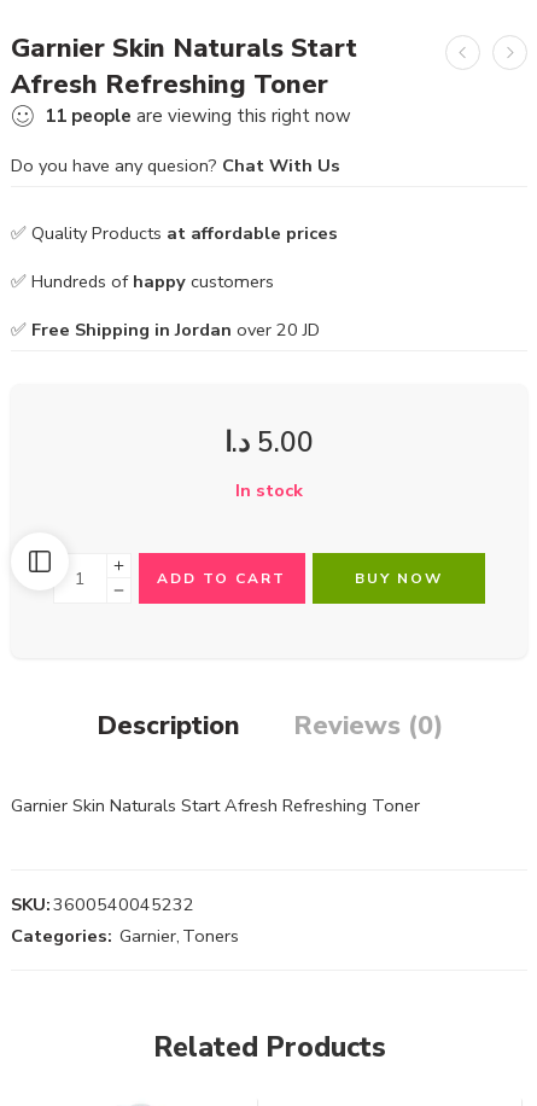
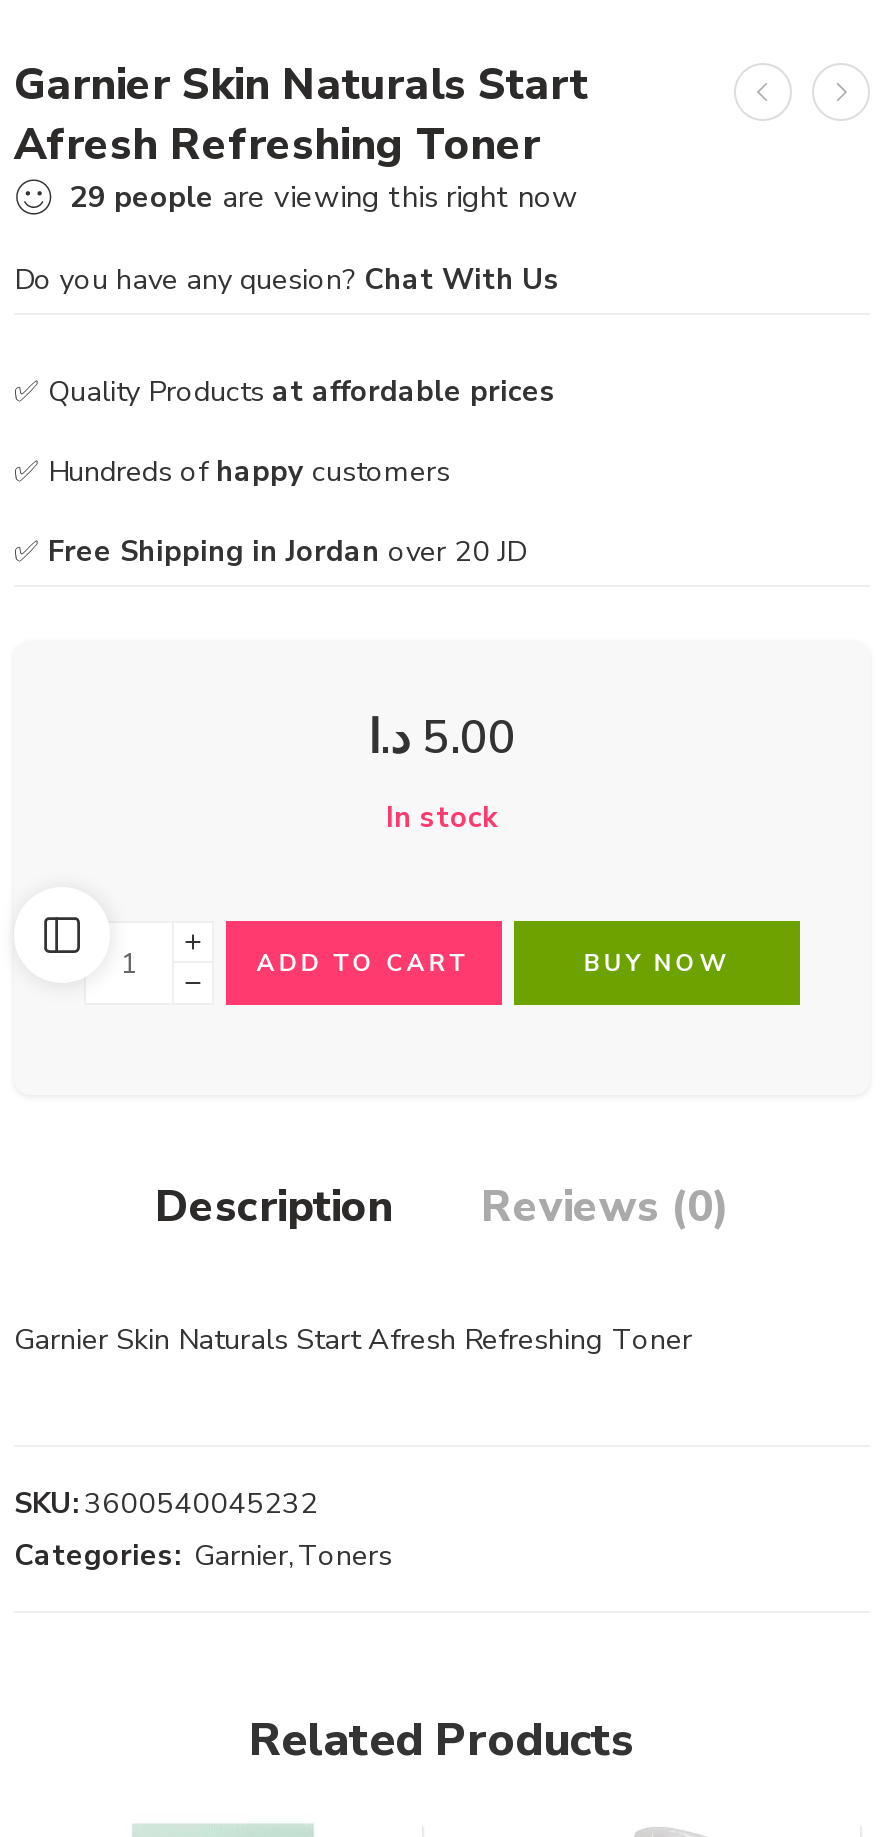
[45,104,351,128] 11 people are viewing this right now -> [70,177,578,217] 29 people are viewing this right now

